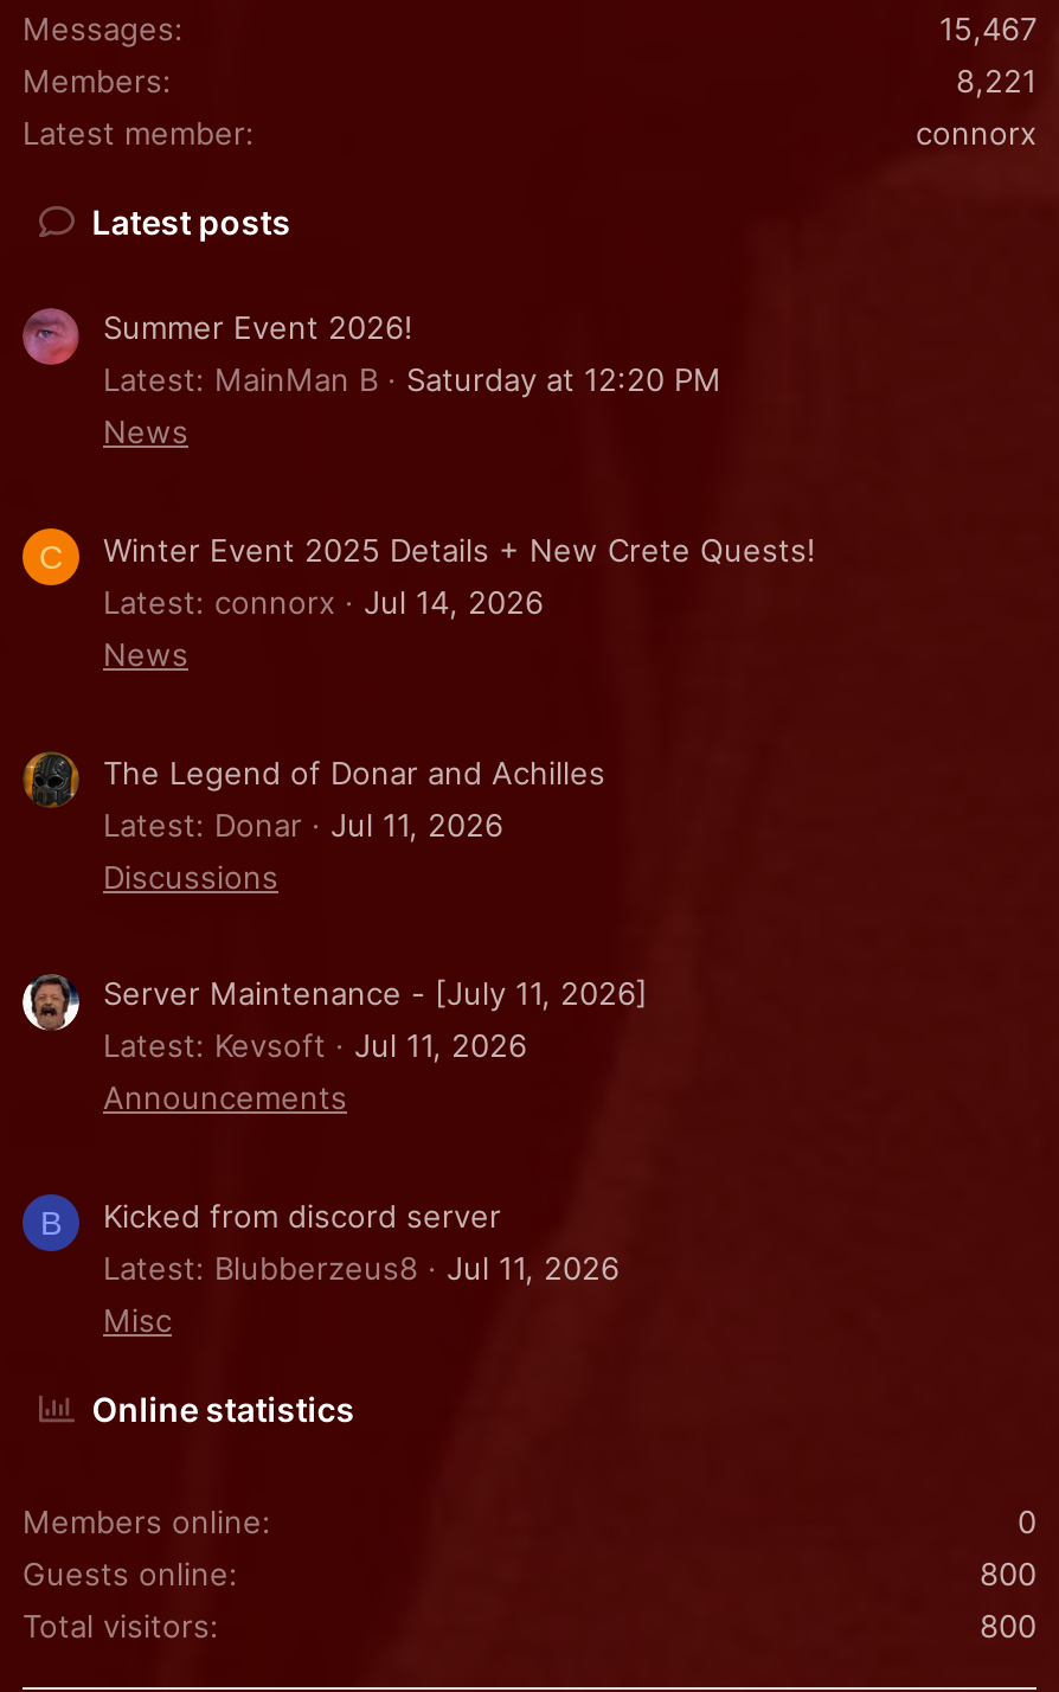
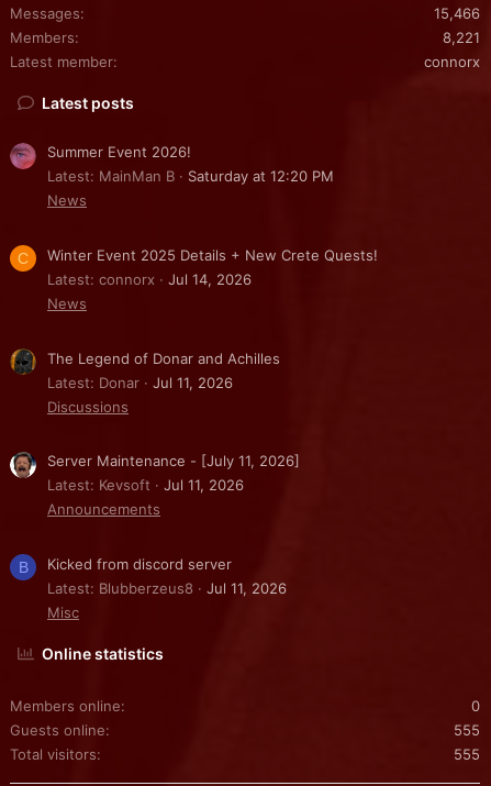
[939,9,1036,47] 15,467 -> [434,4,480,22] 15,466
[980,1555,1036,1592] 800 -> [454,721,480,739] 555
[980,1607,1036,1645] 800 -> [454,745,480,763] 555

